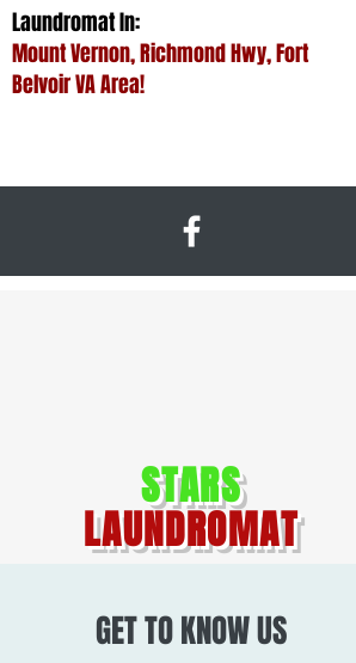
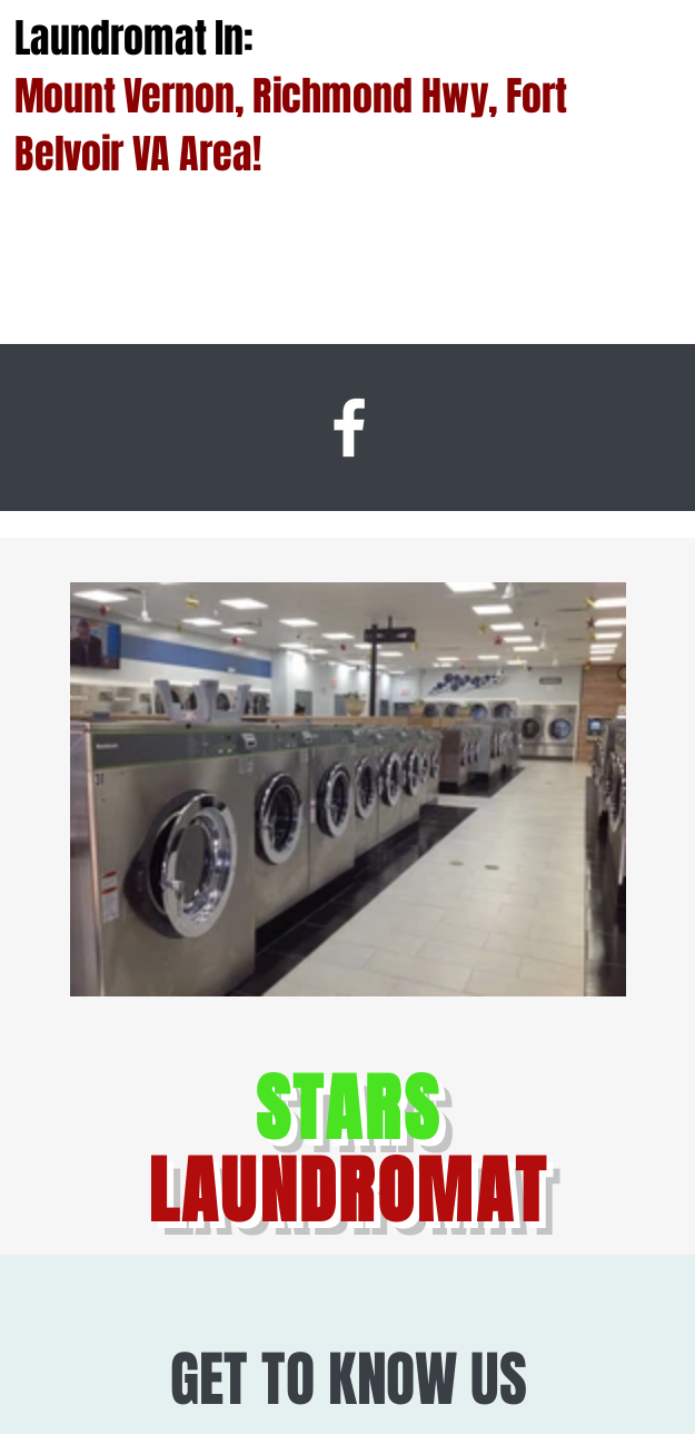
none -> [68,580,628,999] [image]

